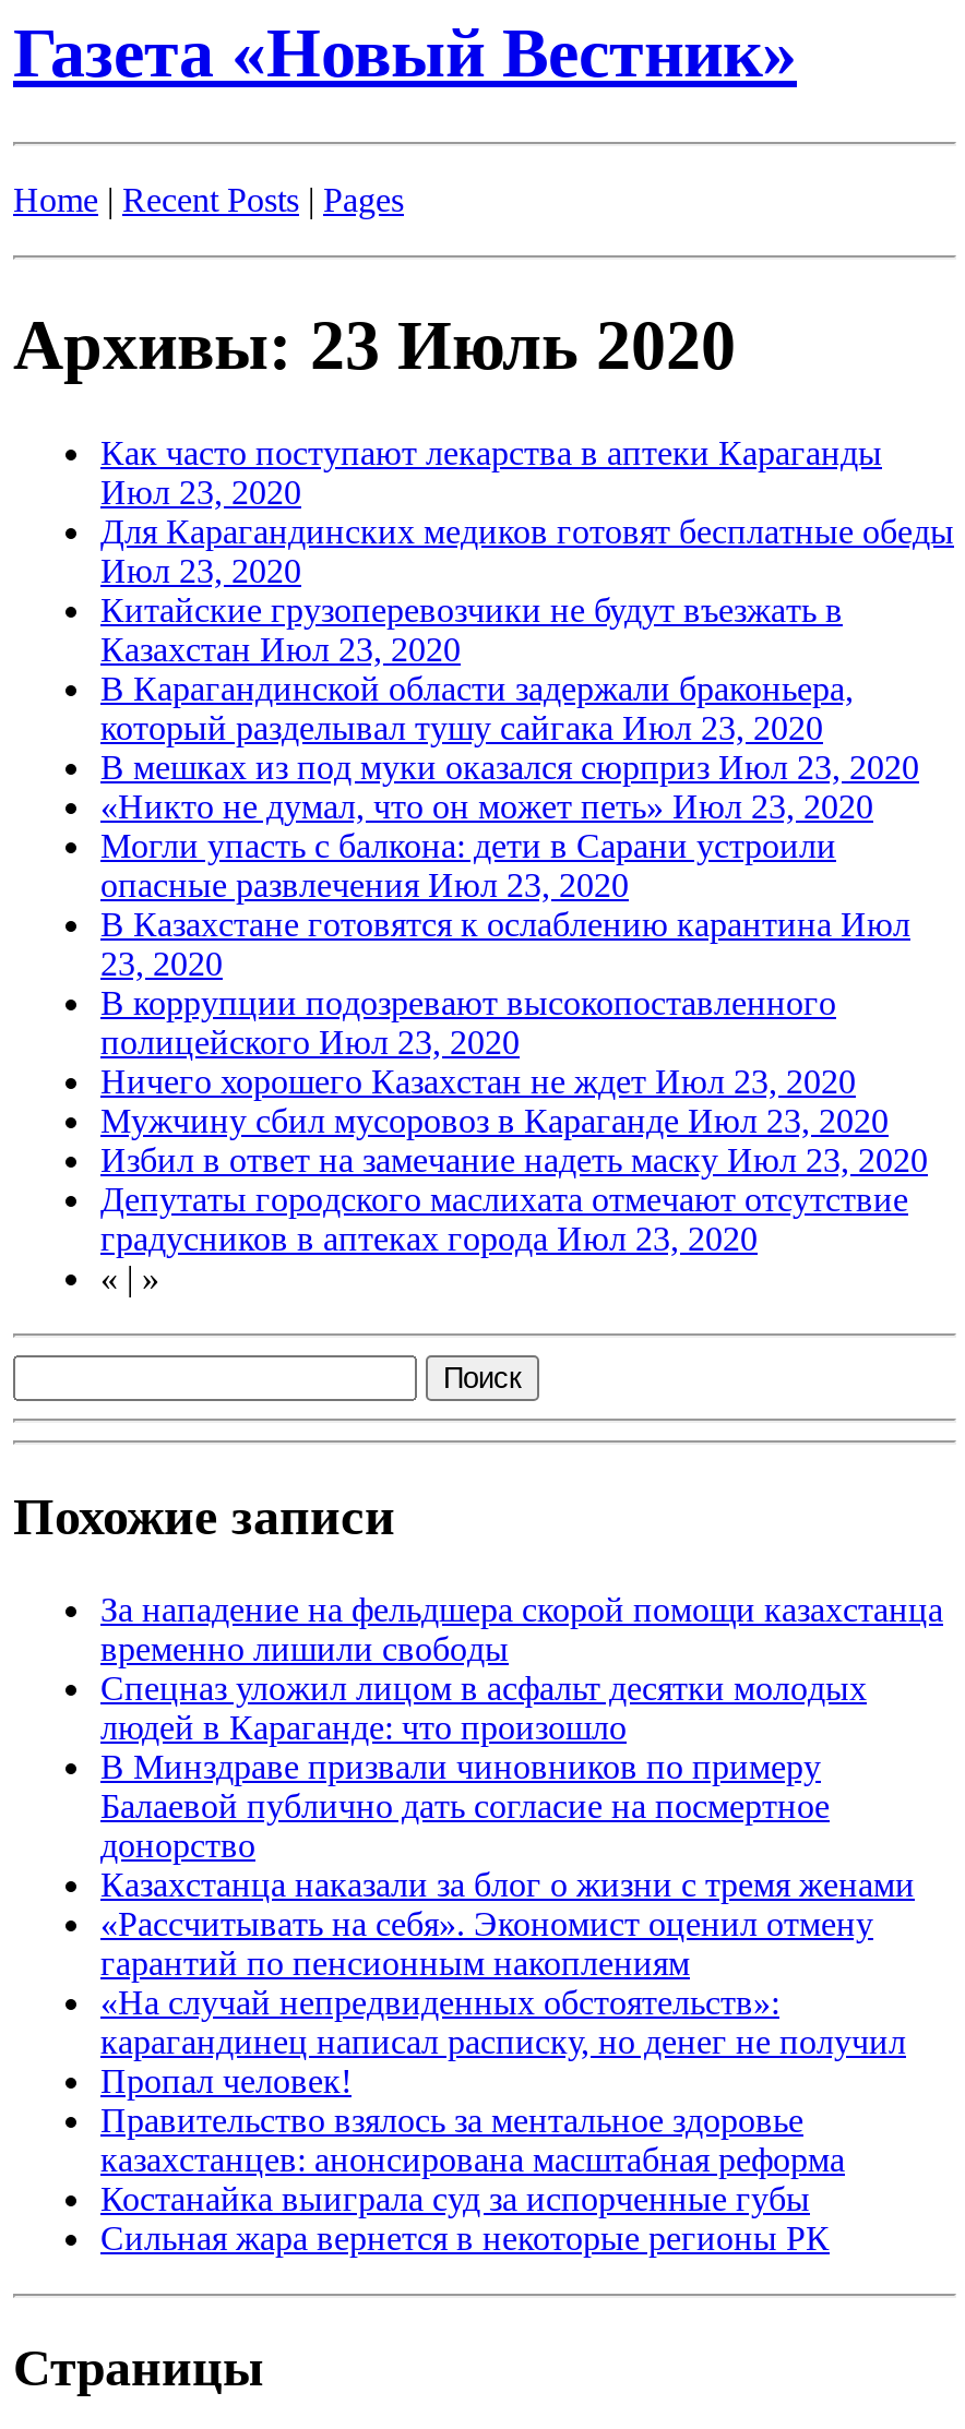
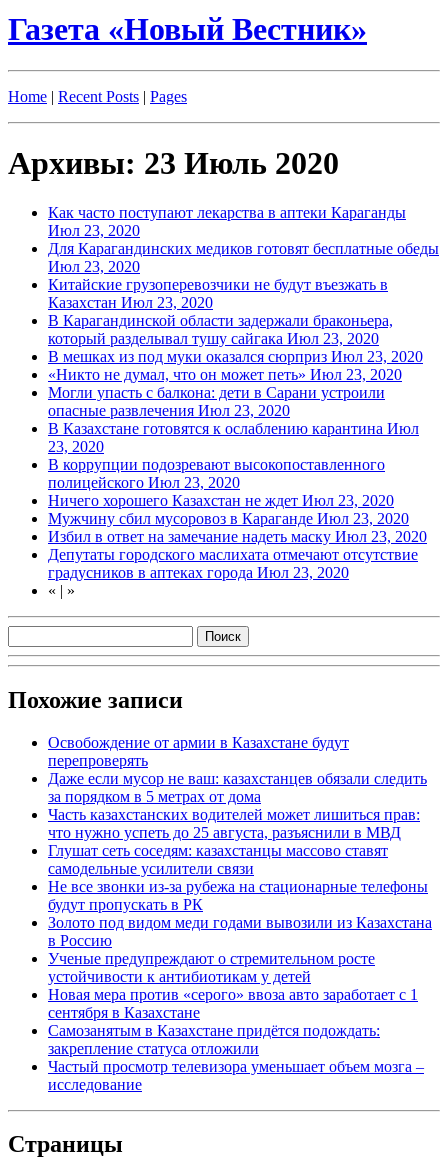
[100,1590,943,2256] За нападение на фельдшера скорой помощи казахстанца | временно лишили свободы | Спецназ уложил лицом в асфальт десятки молодых | людей в Караганде: что произошло | В Минздраве призвали чиновников по примеру | Балаевой публично дать согласие на посмертное | донорство | Казахстанца наказали за блог о жизни с тремя женами | «Рассчитывать на себя». Экономист оценил отмену | гарантий по пенсионным накоплениям | «На случай непредвиденных обстоятельств»: | карагандинец написал расписку, но денег не получил | Пропал человек! | Правительство взялось за ментальное здоровье | казахстанцев: анонсирована масштабная реформа | Костанайка выиграла суд за испорченные губы | Сильная жара вернется в некоторые регионы РК -> [48,734,432,1093] Освобождение от армии в Казахстане будут | перепроверять | Даже если мусор не ваш: казахстанцев обязали следить | за порядком в 5 метрах от дома | Часть казахстанских водителей может лишиться прав: | что нужно успеть до 25 августа, разъяснили в МВД | Глушат сеть соседям: казахстанцы массово ставят | самодельные усилители связи | Не все звонки из-за рубежа на стационарные телефоны | будут пропускать в РК | Золото под видом меди годами вывозили из Казахстана | в Россию | Ученые предупреждают о стремительном росте | устойчивости к антибиотикам у детей | Новая мера против «серого» ввоза авто заработает с 1 | сентября в Казахстане | Самозанятым в Казахстане придётся подождать: | закрепление статуса отложили | Частый просмотр телевизора уменьшает объем мозга – | исследование

